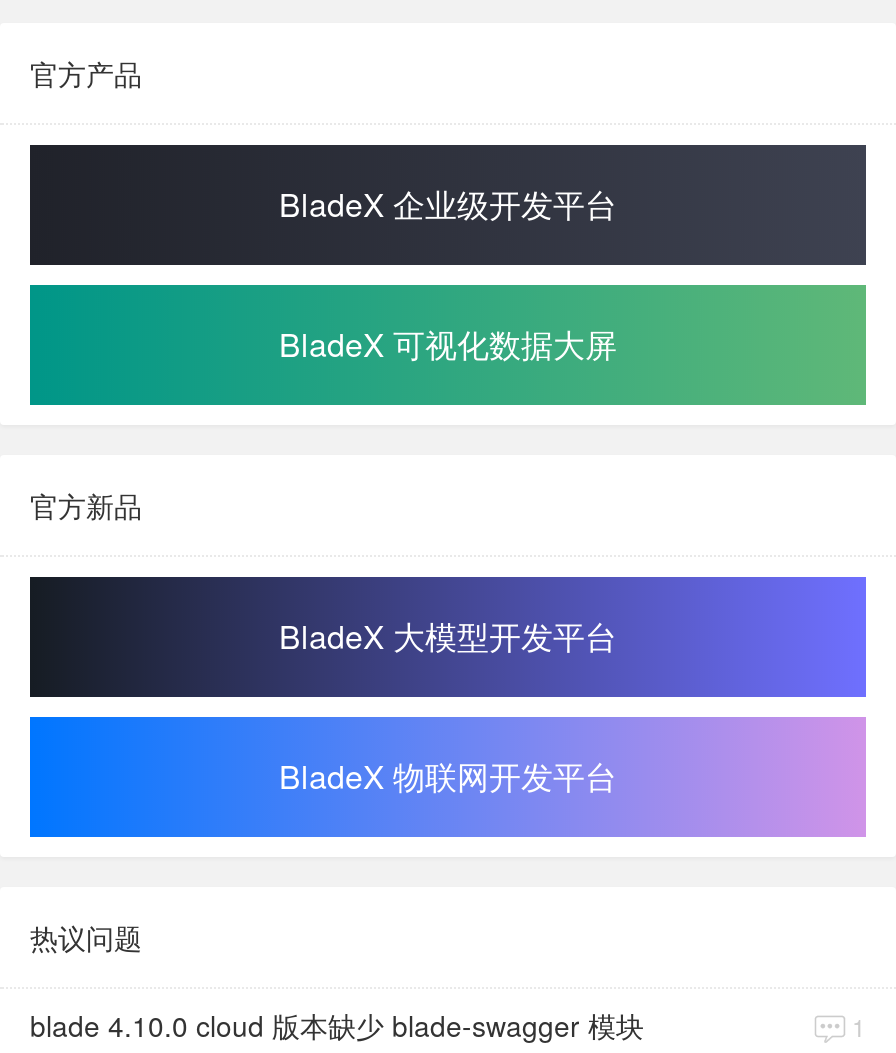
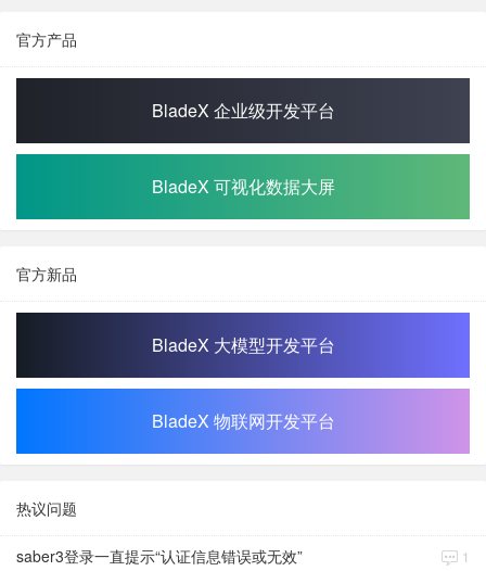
[30,1005,644,1045] blade 4.10.0 cloud 版本缺少 blade-swagger 模块 -> [16,545,303,566] saber3登录一直提示“认证信息错误或无效”

